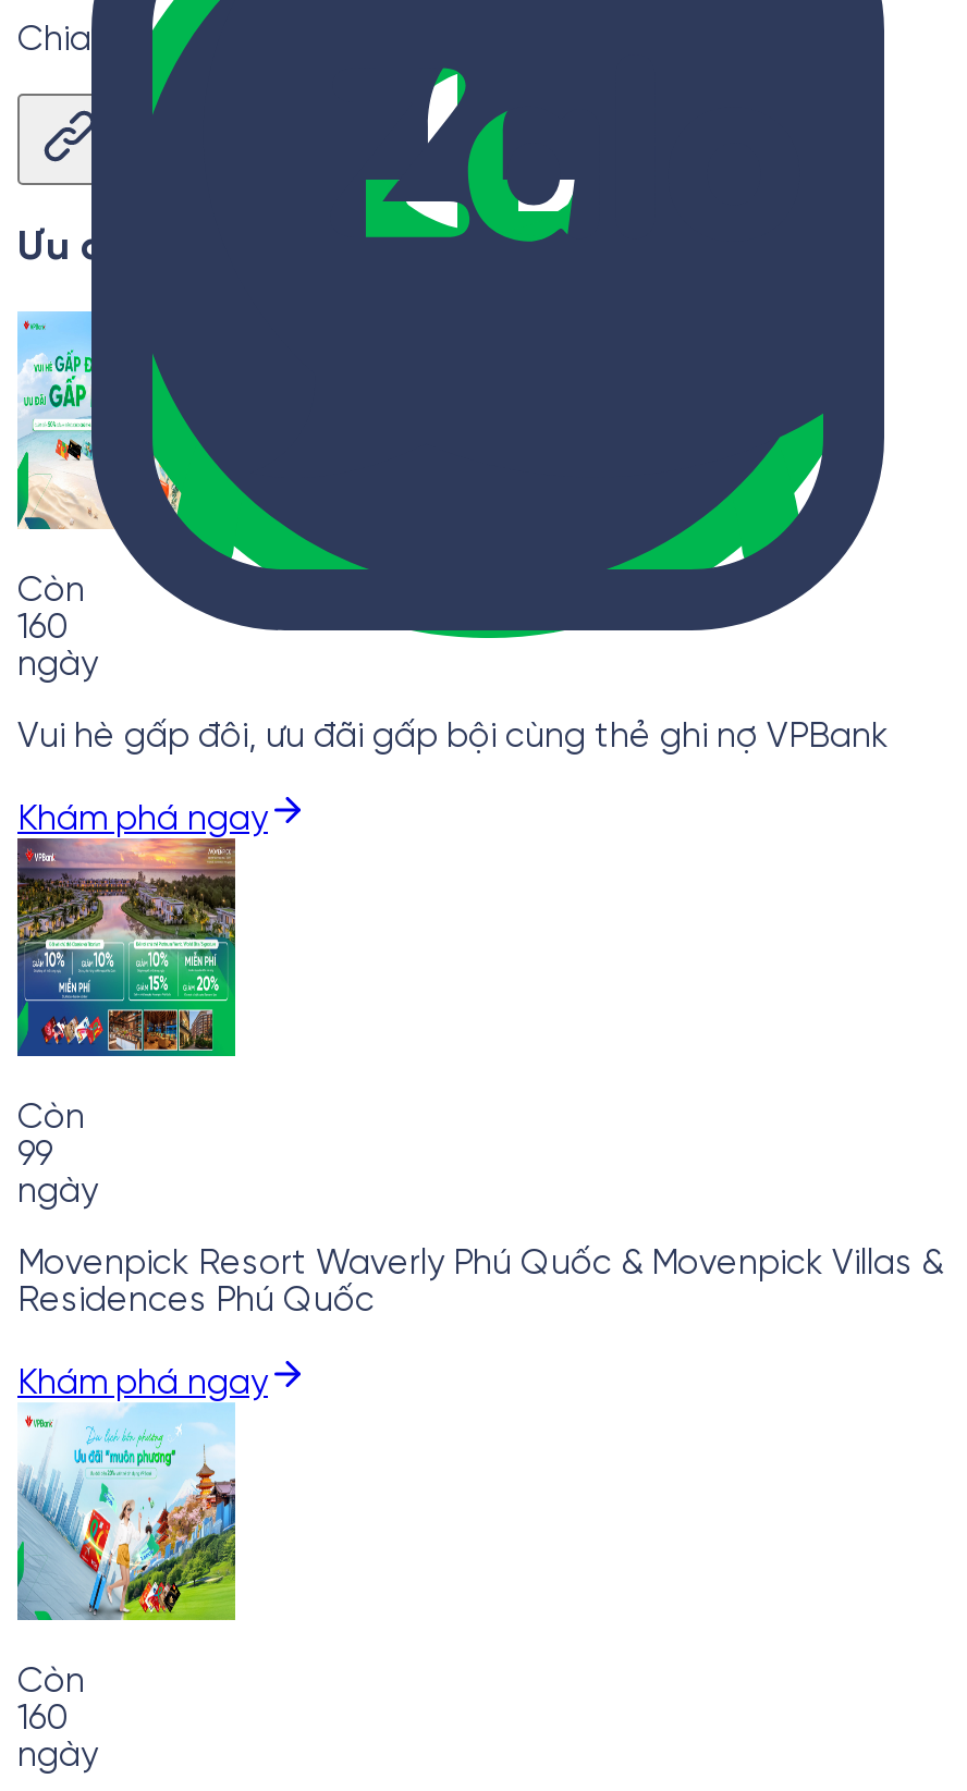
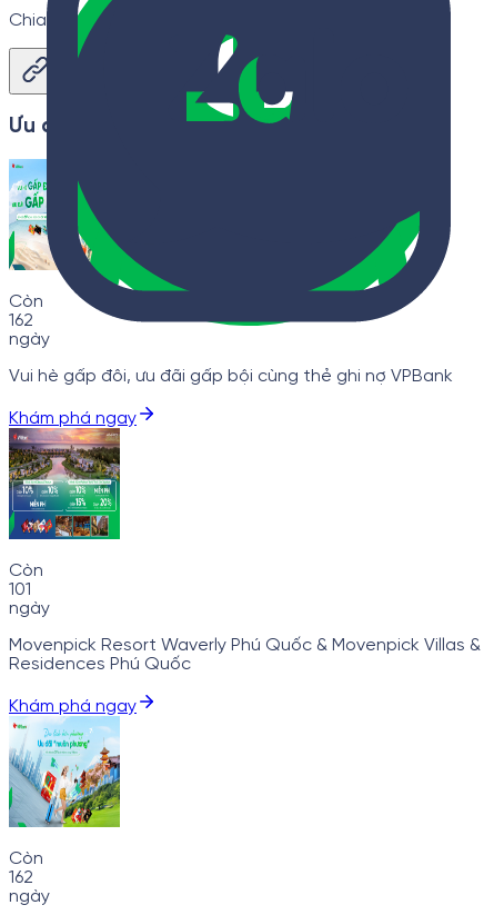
[17,609,68,646] 160 -> [9,311,33,330] 162
[17,1136,52,1173] 99 -> [9,580,31,599] 101
[17,1700,68,1737] 160 -> [9,868,33,887] 162

